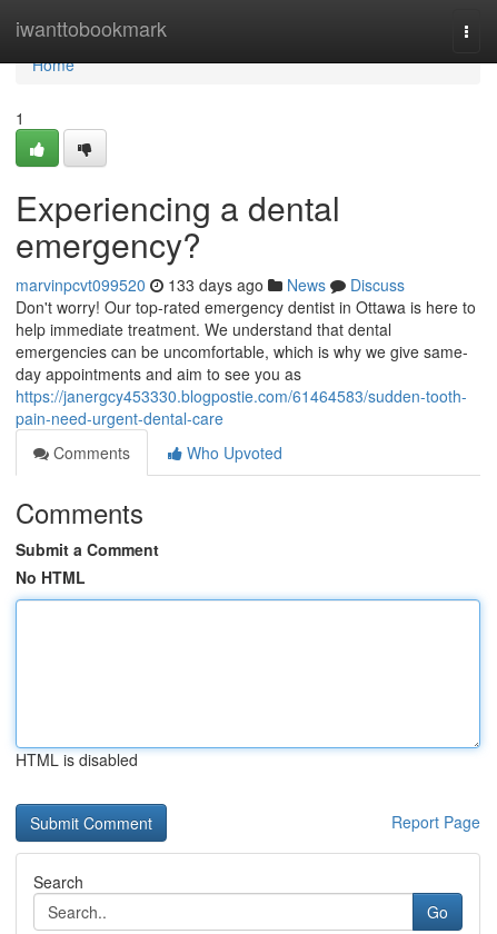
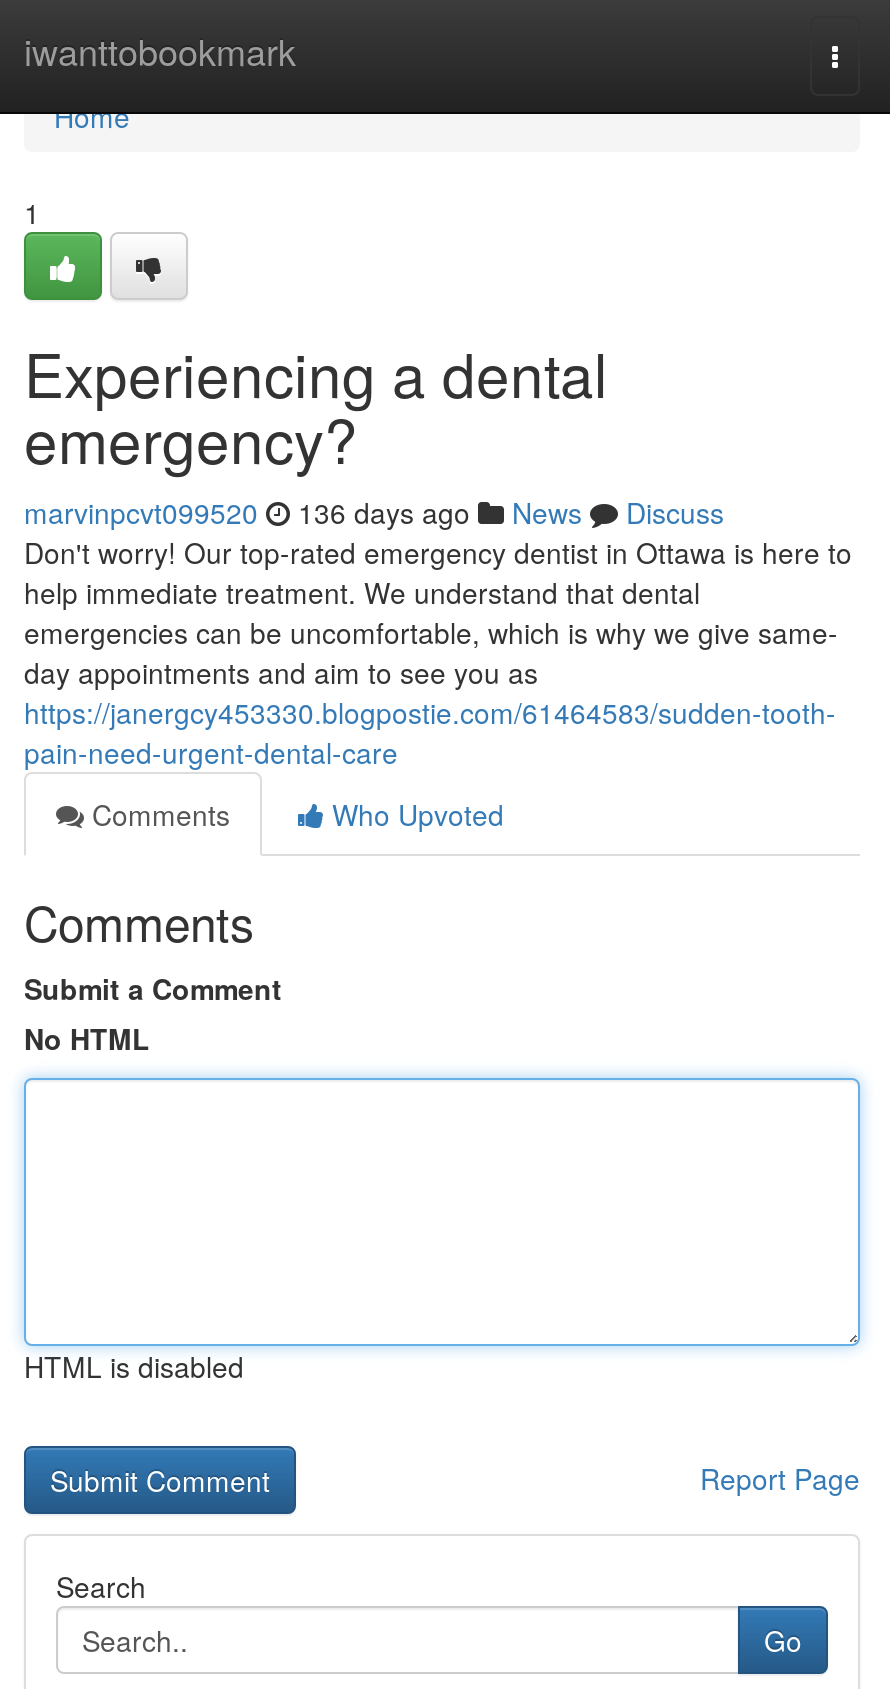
[16,274,405,296] marvinpcvt099520 133 days ago News Discuss -> [24,492,724,532] marvinpcvt099520 136 days ago News Discuss

